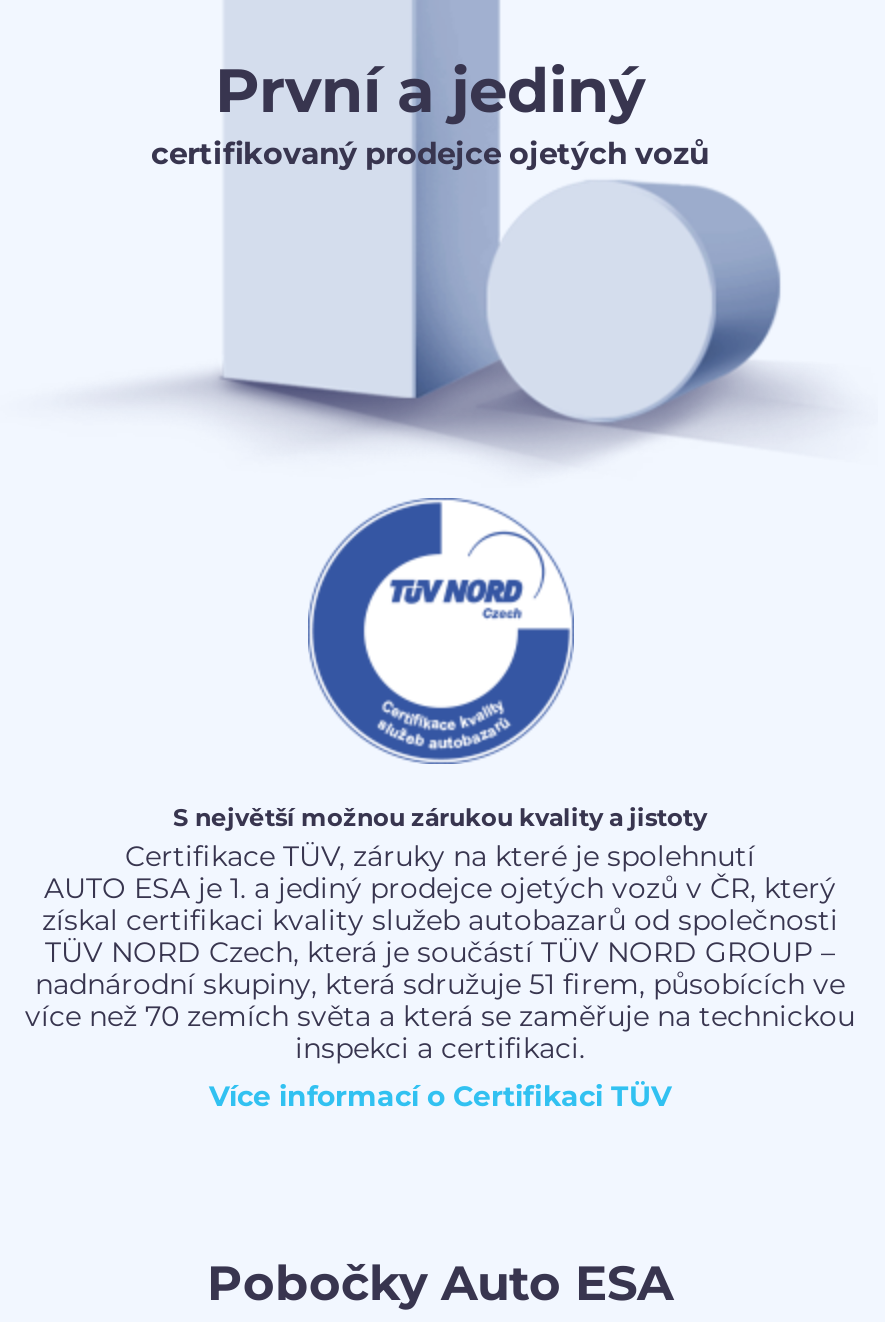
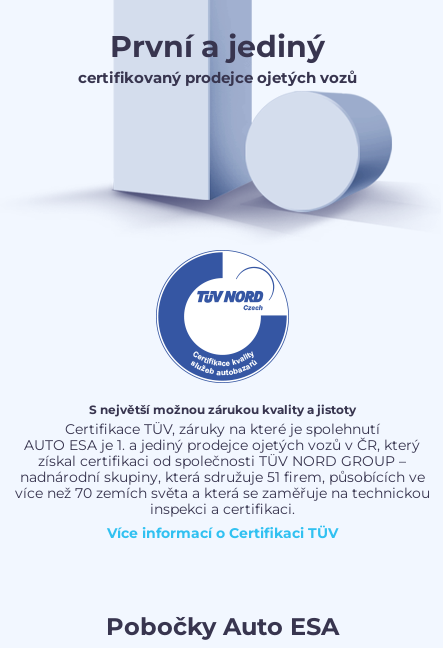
[42,903,838,971] získal certifikaci kvality služeb autobazarů od společnosti | TÜV NORD Czech, která je součástí TÜV NORD GROUP – -> [38,452,406,470] získal certifikaci od společnosti TÜV NORD GROUP –

